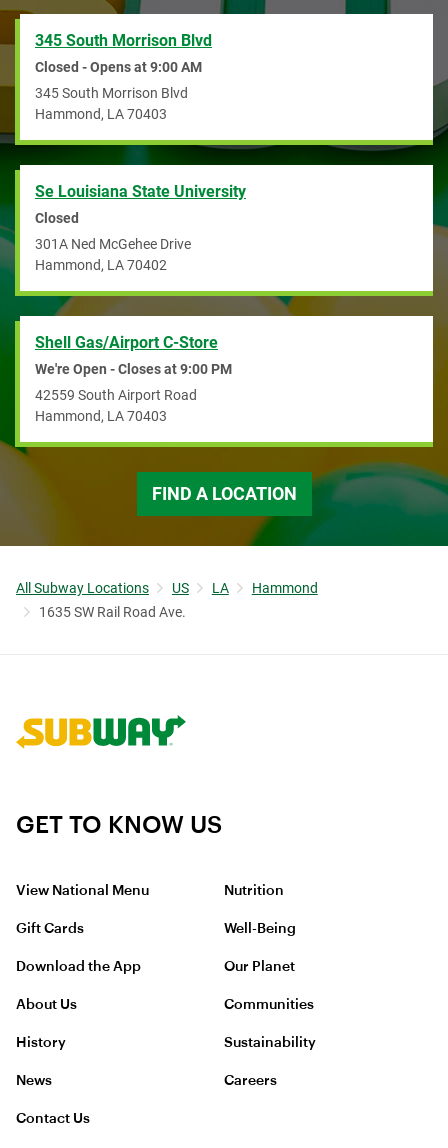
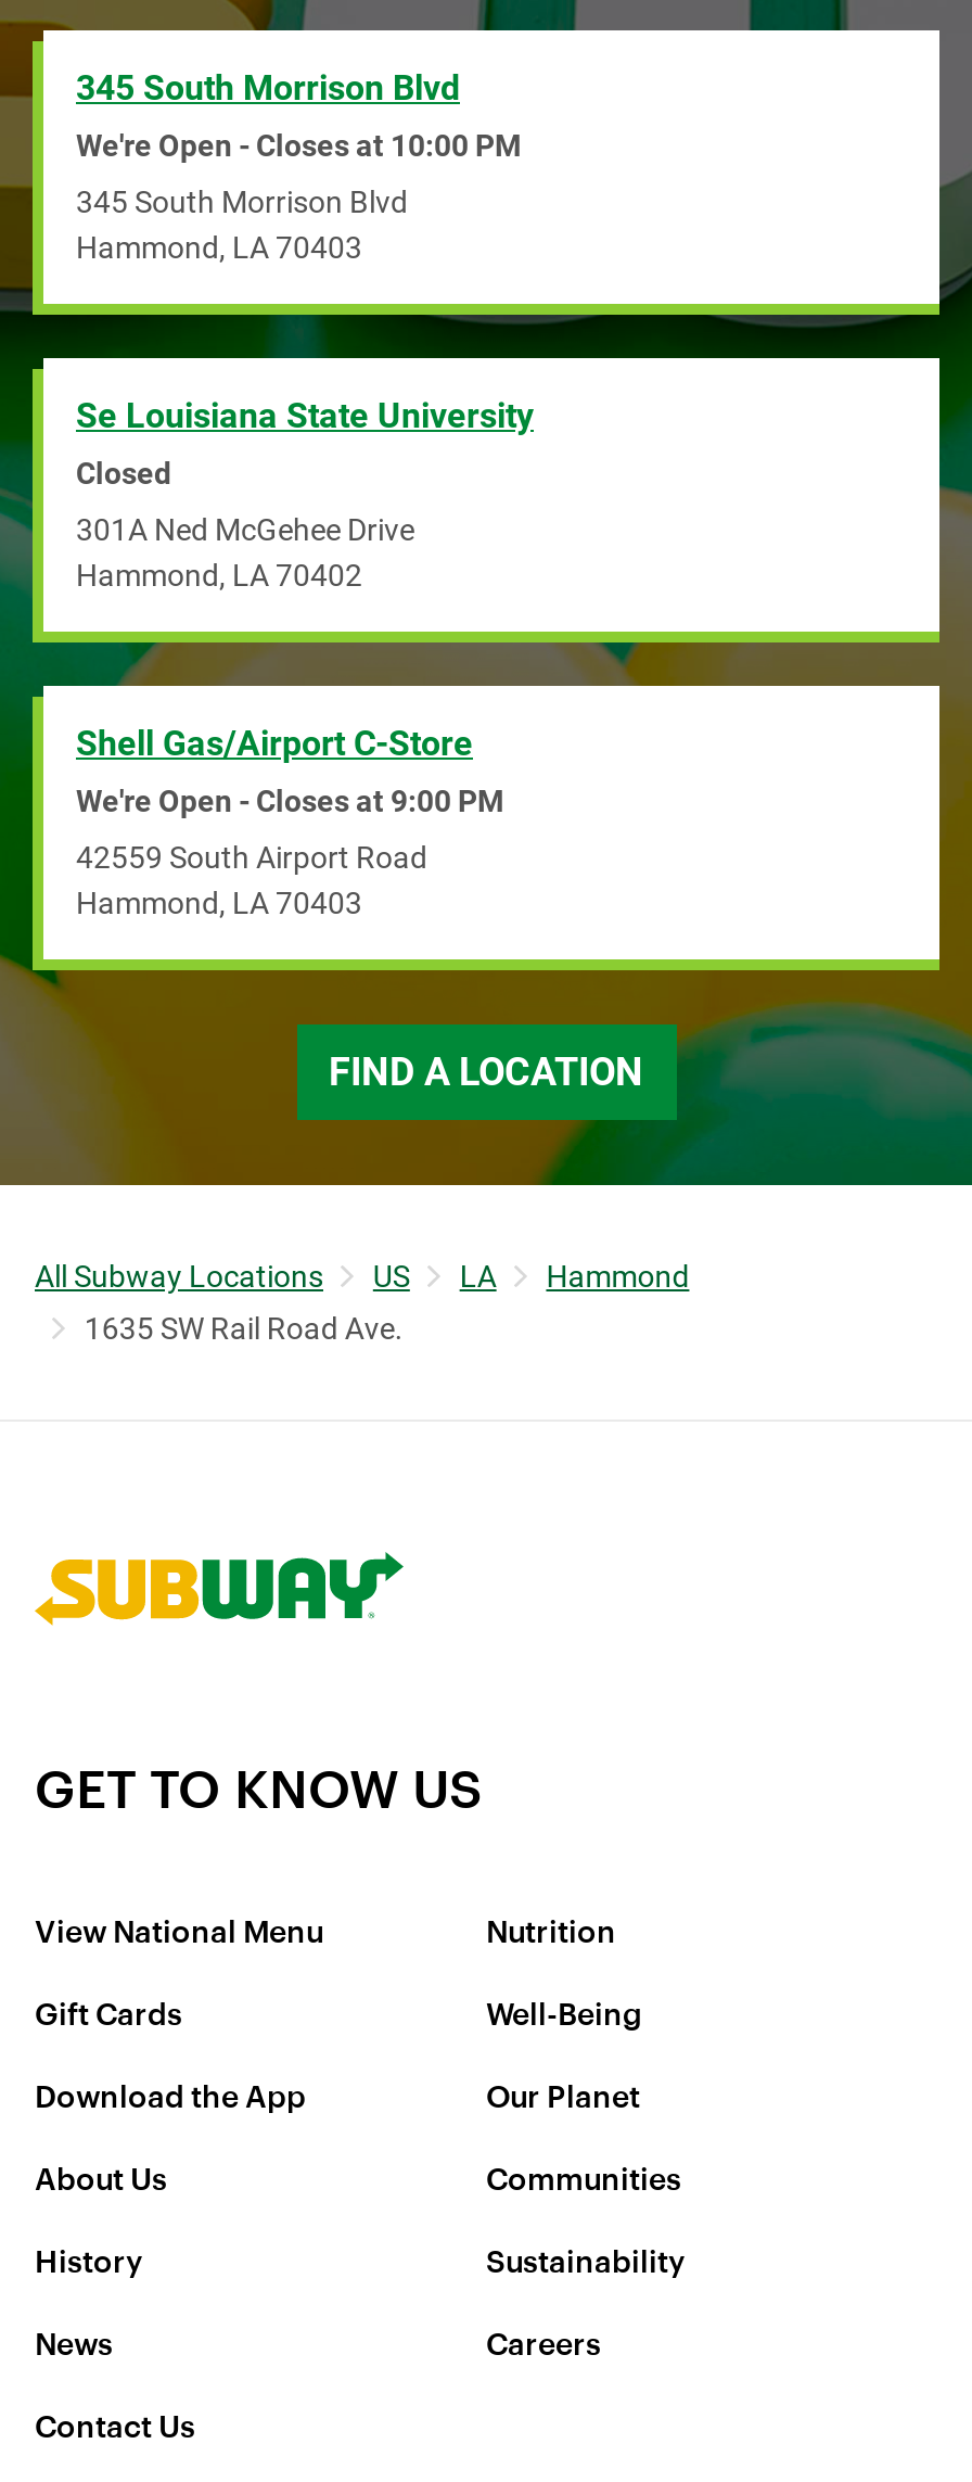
[35,59,202,75] Closed - Opens at 9:00 AM -> [76,129,521,164] We're Open - Closes at 10:00 PM

